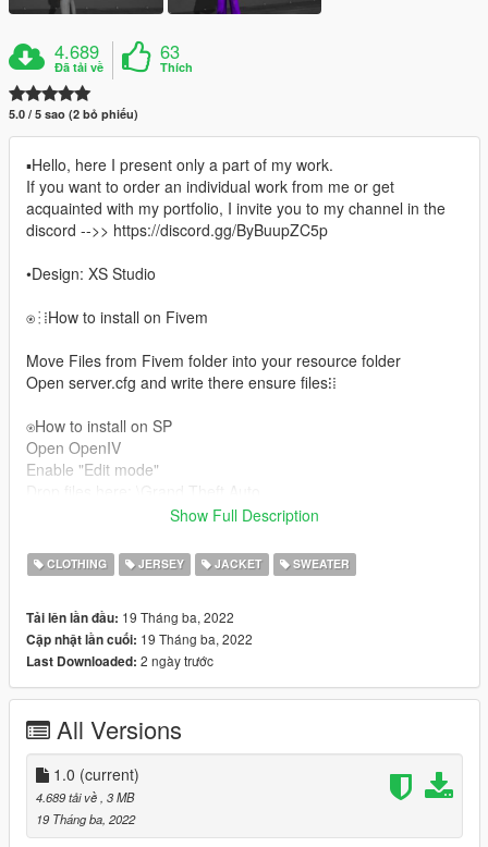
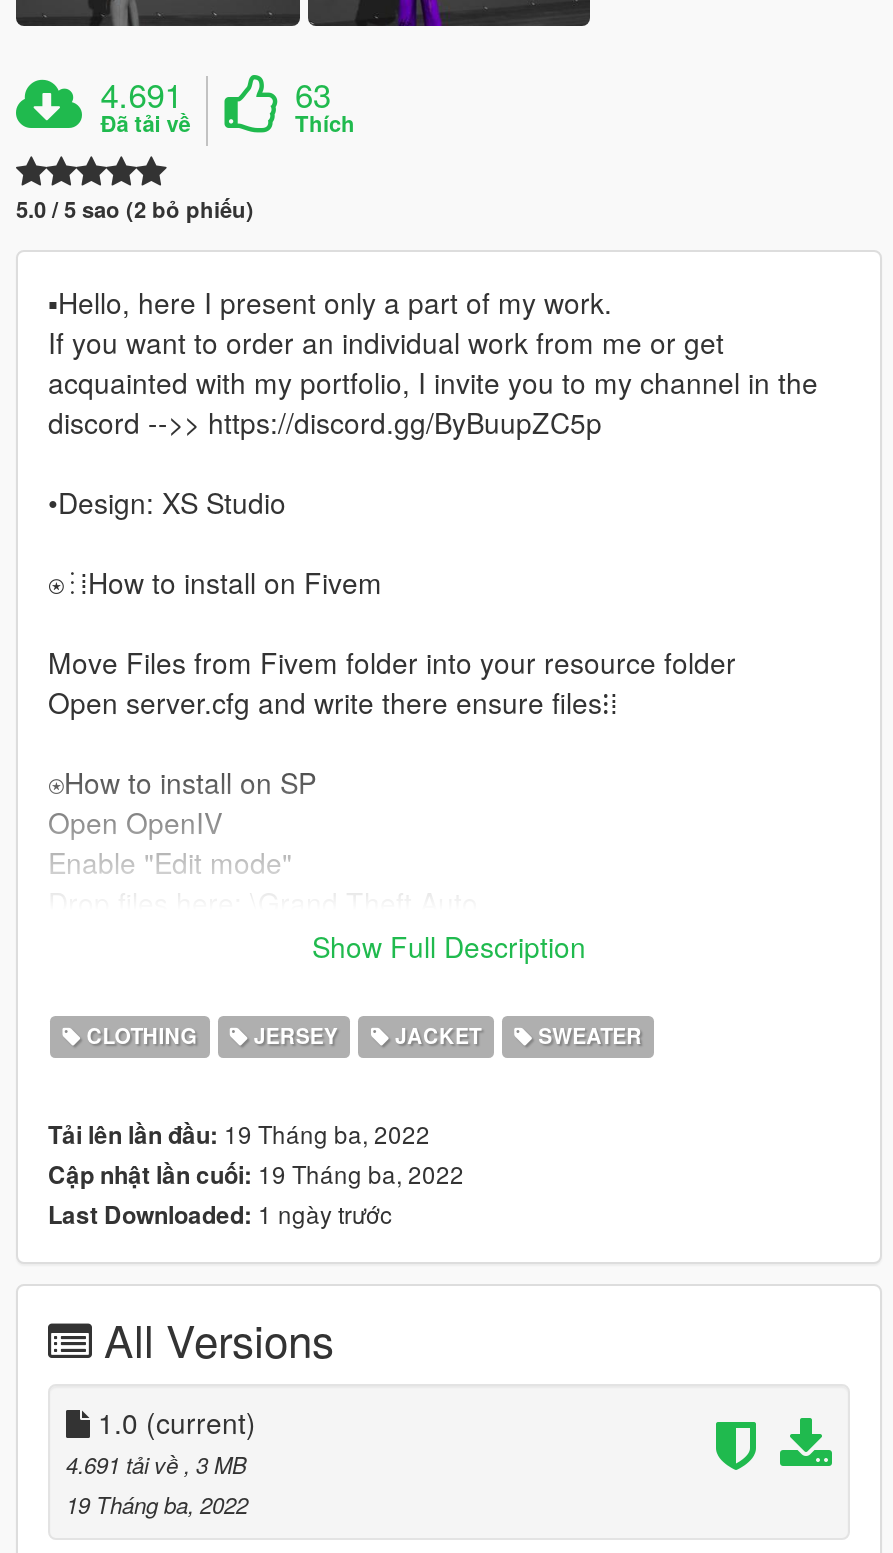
[55,39,99,65] 4.689 -> [100,71,182,119] 4.691
[26,652,213,671] Last Downloaded: 2 ngày trước -> [48,1197,392,1233] Last Downloaded: 1 ngày trước
[36,789,134,806] 4.689 tải về, 3 MB -> [66,1449,246,1481] 4.691 tải về, 3 MB

